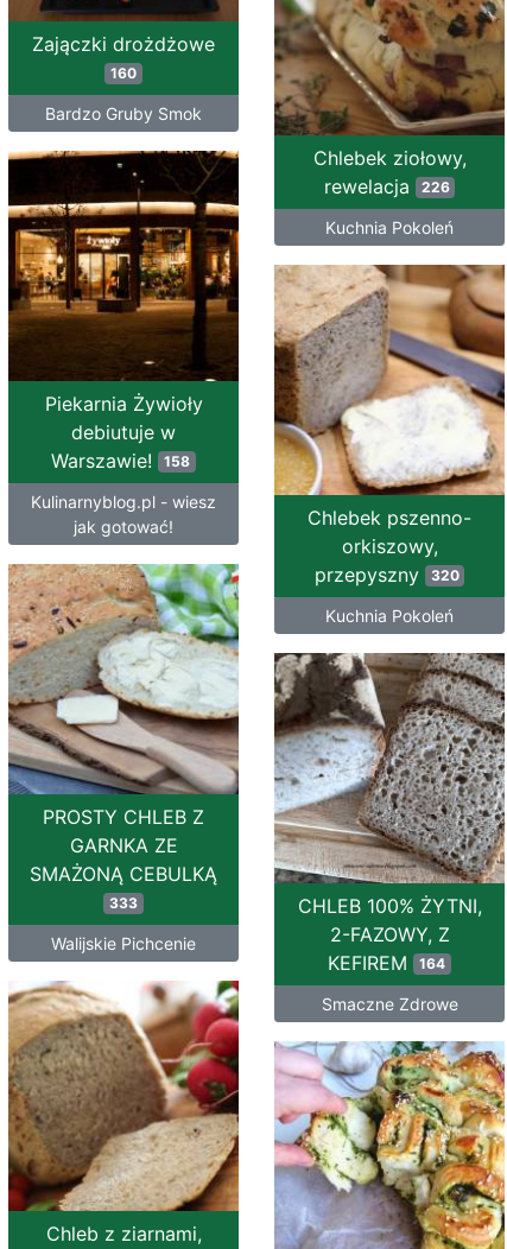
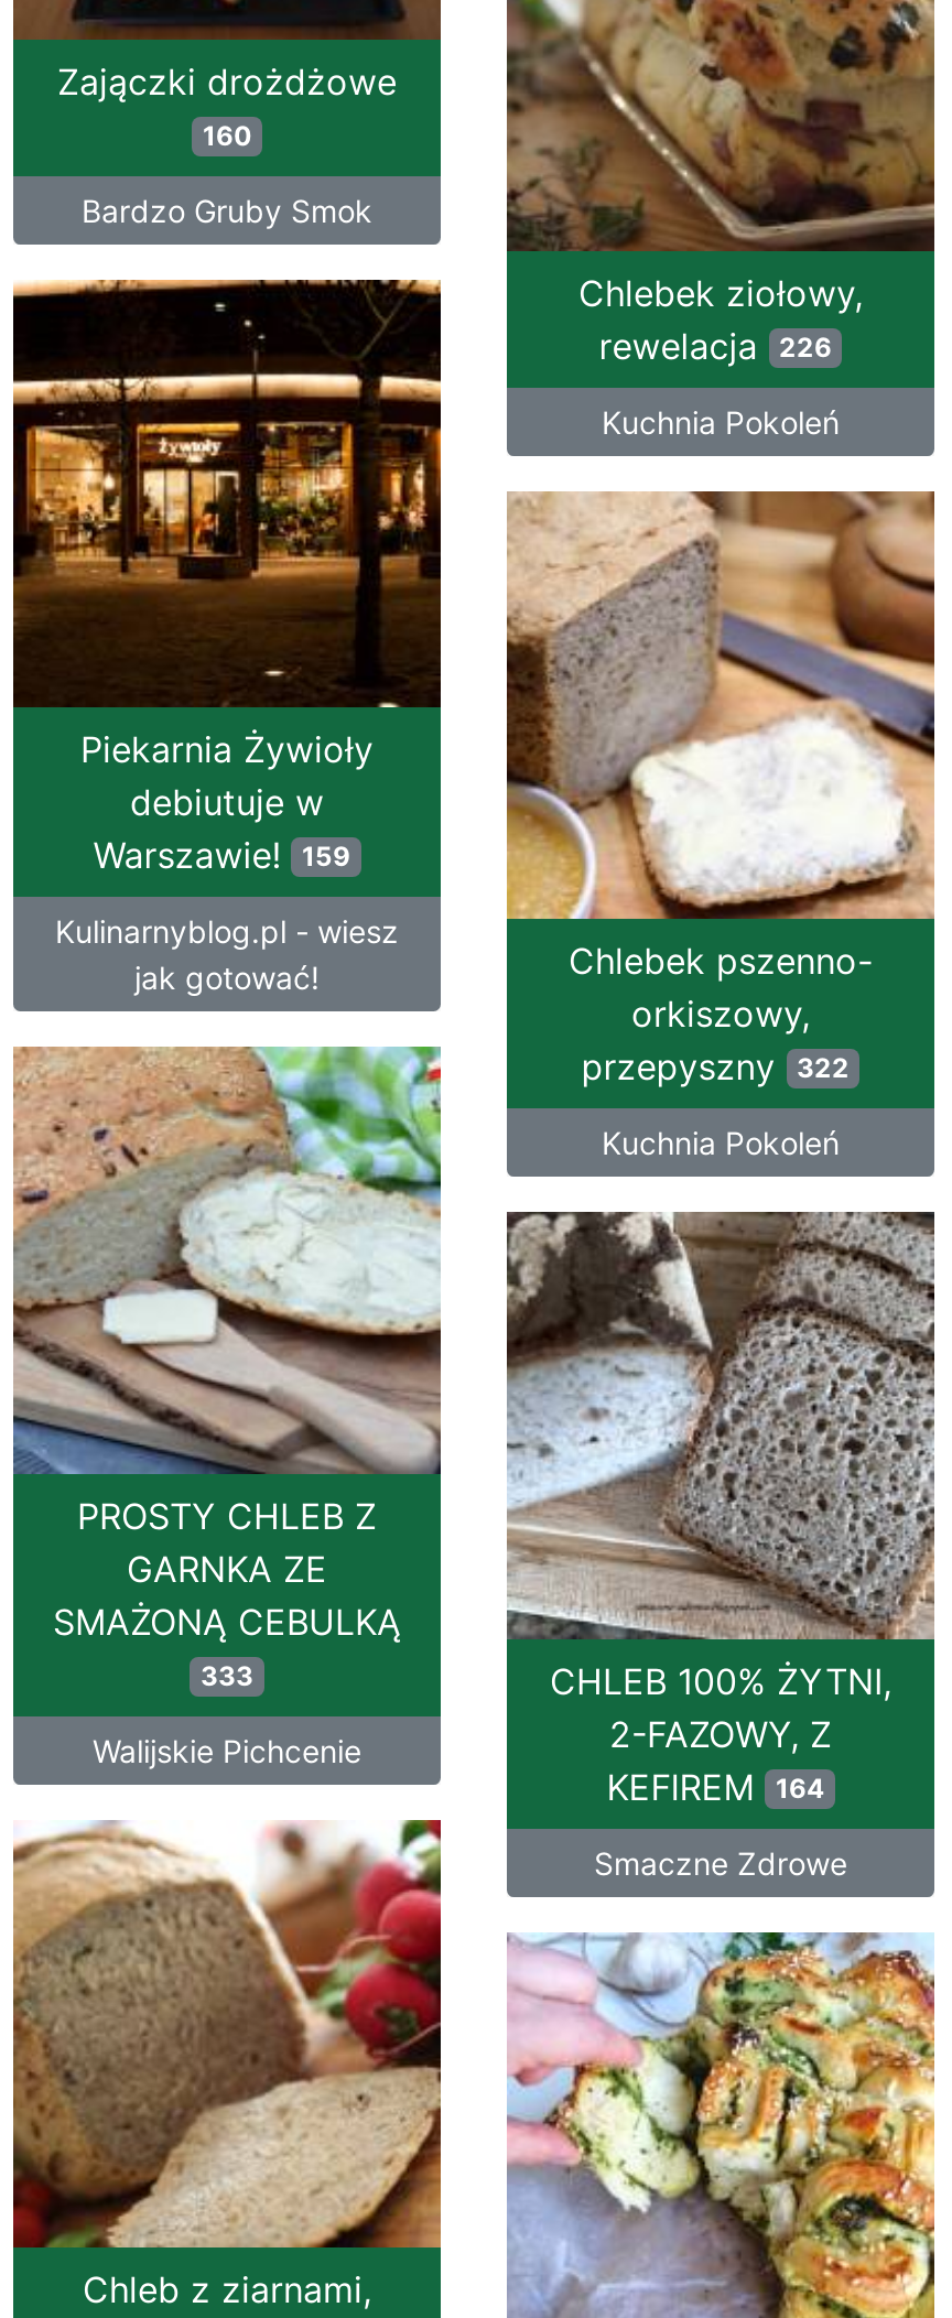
[51,449,190,473] Warszawie! 158 -> [93,833,350,877] Warszawie! 159
[314,563,459,587] przepyszny 320 -> [581,1044,850,1088] przepyszny 322

